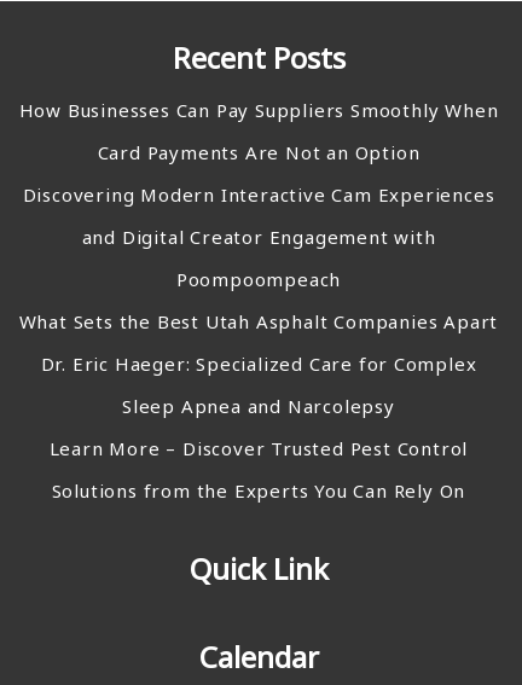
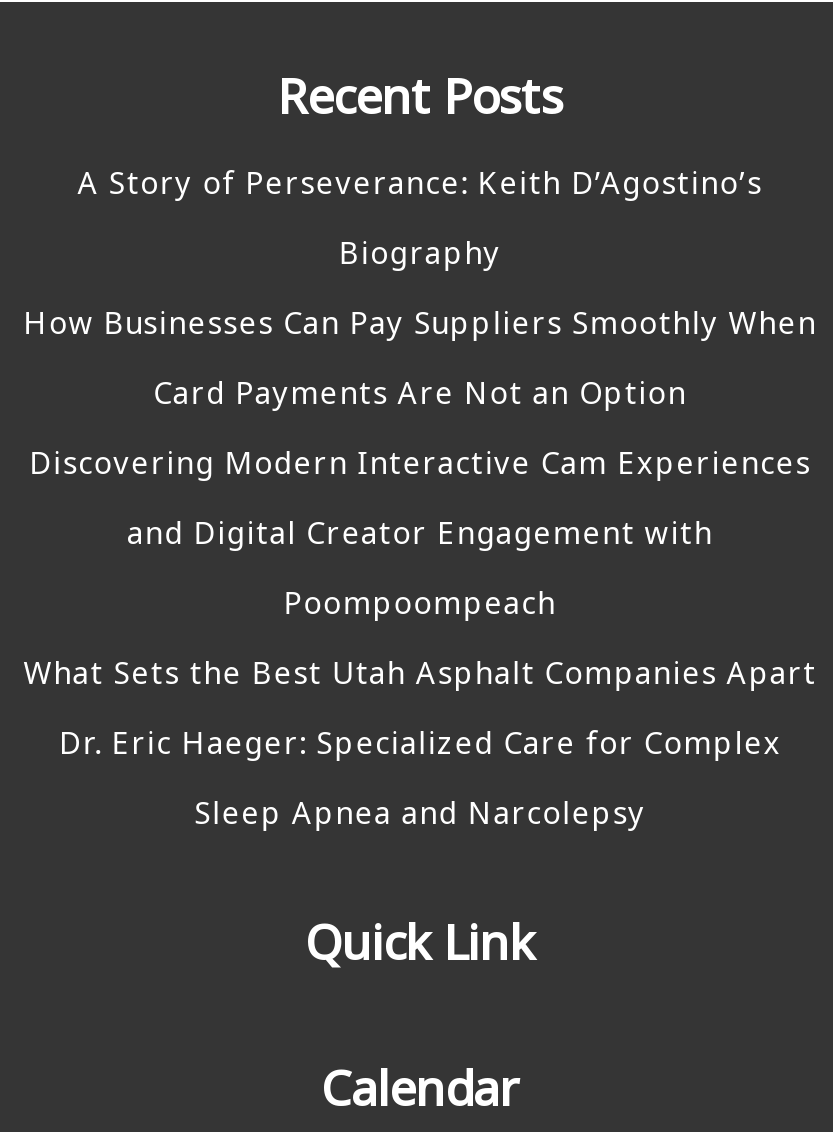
none -> [78,161,762,271] A Story of Perseverance: Keith D’Agostino’s | Biography
moved [19,97,498,418] -> [23,301,817,831]: How Businesses Can Pay Suppliers Smoothly When | Card Payments Are Not an Option | Discovering Modern Interactive Cam Experiences | and Digital Creator Engagement with | Poompoompeach | What Sets the Best Utah Asphalt Companies Apart | Dr. Eric Haeger: Specialized Care for Complex | Sleep Apnea and Narcolepsy
[49,436,468,502] Learn More – Discover Trusted Pest Control | Solutions from the Experts You Can Rely On -> none

